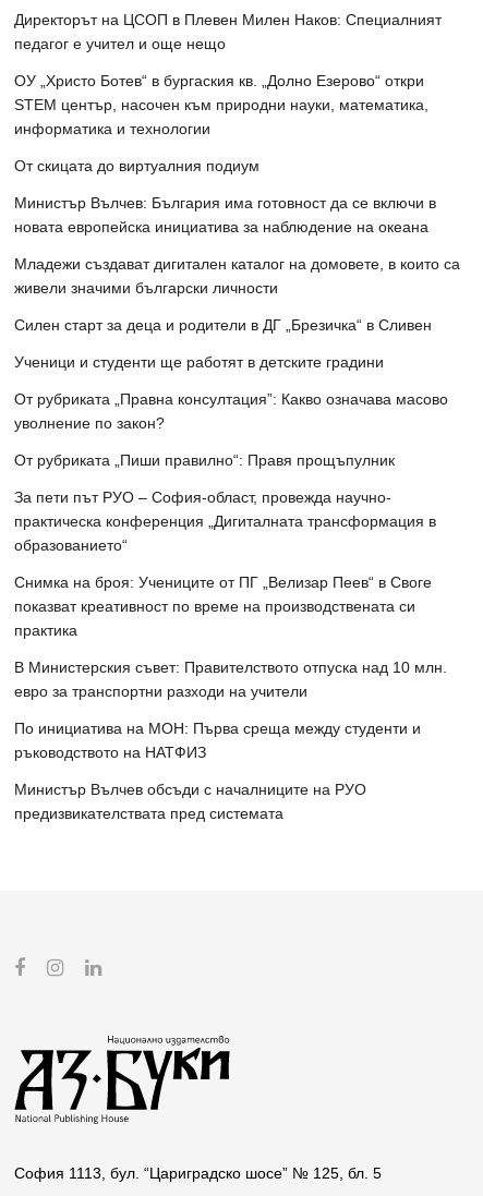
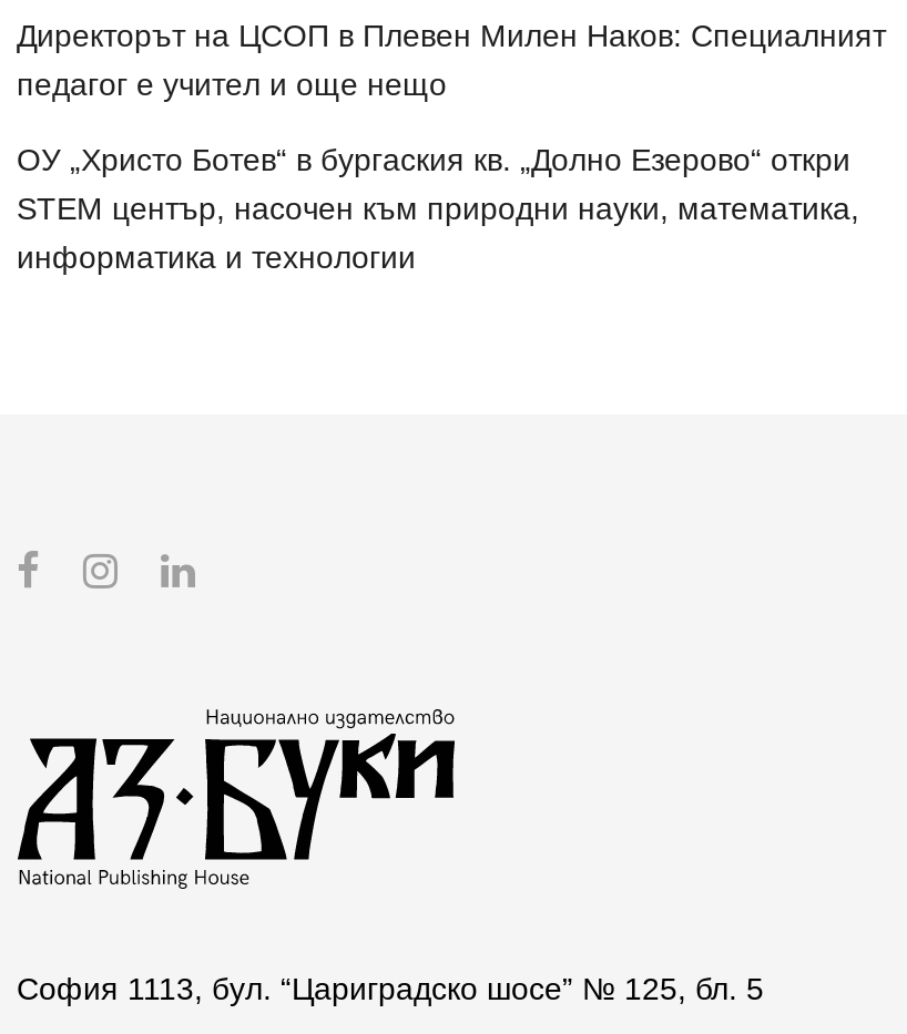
[14,157,460,822] От скицата до виртуалния подиум | Министър Вълчев: България има готовност да се включи в | новата европейска инициатива за наблюдение на океана | Младежи създават дигитален каталог на домовете, в които са | живели значими български личности | Силен старт за деца и родители в ДГ „Брезичка“ в Сливен | Ученици и студенти ще работят в детските градини | От рубриката „Правна консултация”: Какво означава масово | уволнение по закон? | От рубриката „Пиши правилно“: Правя прощъпулник | За пети път РУО – София-област, провежда научно- | практическа конференция „Дигиталната трансформация в | образованието“ | Снимка на броя: Учениците от ПГ „Велизар Пеев“ в Своге | показват креативност по време на производствената си | практика | В Министерския съвет: Правителството отпуска над 10 млн. | евро за транспортни разходи на учители | По инициатива на МОН: Първа среща между студенти и | ръководството на НАТФИЗ | Министър Вълчев обсъди с началниците на РУО | предизвикателствата пред системата -> none

